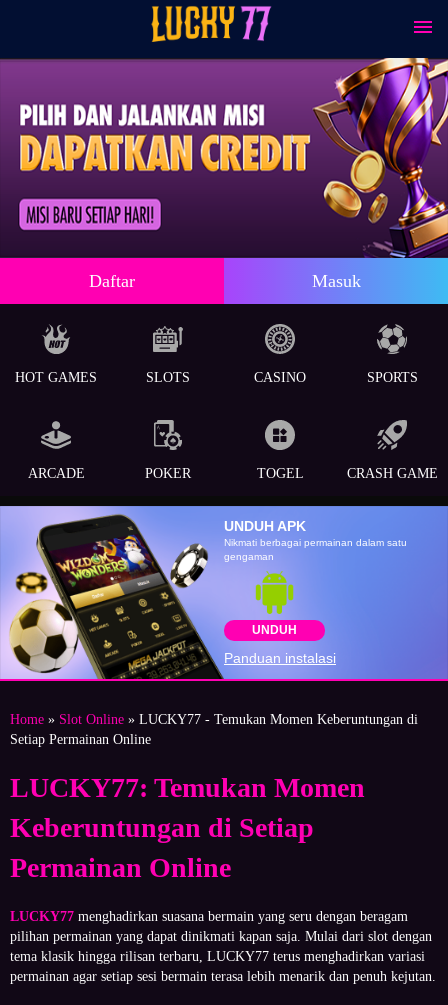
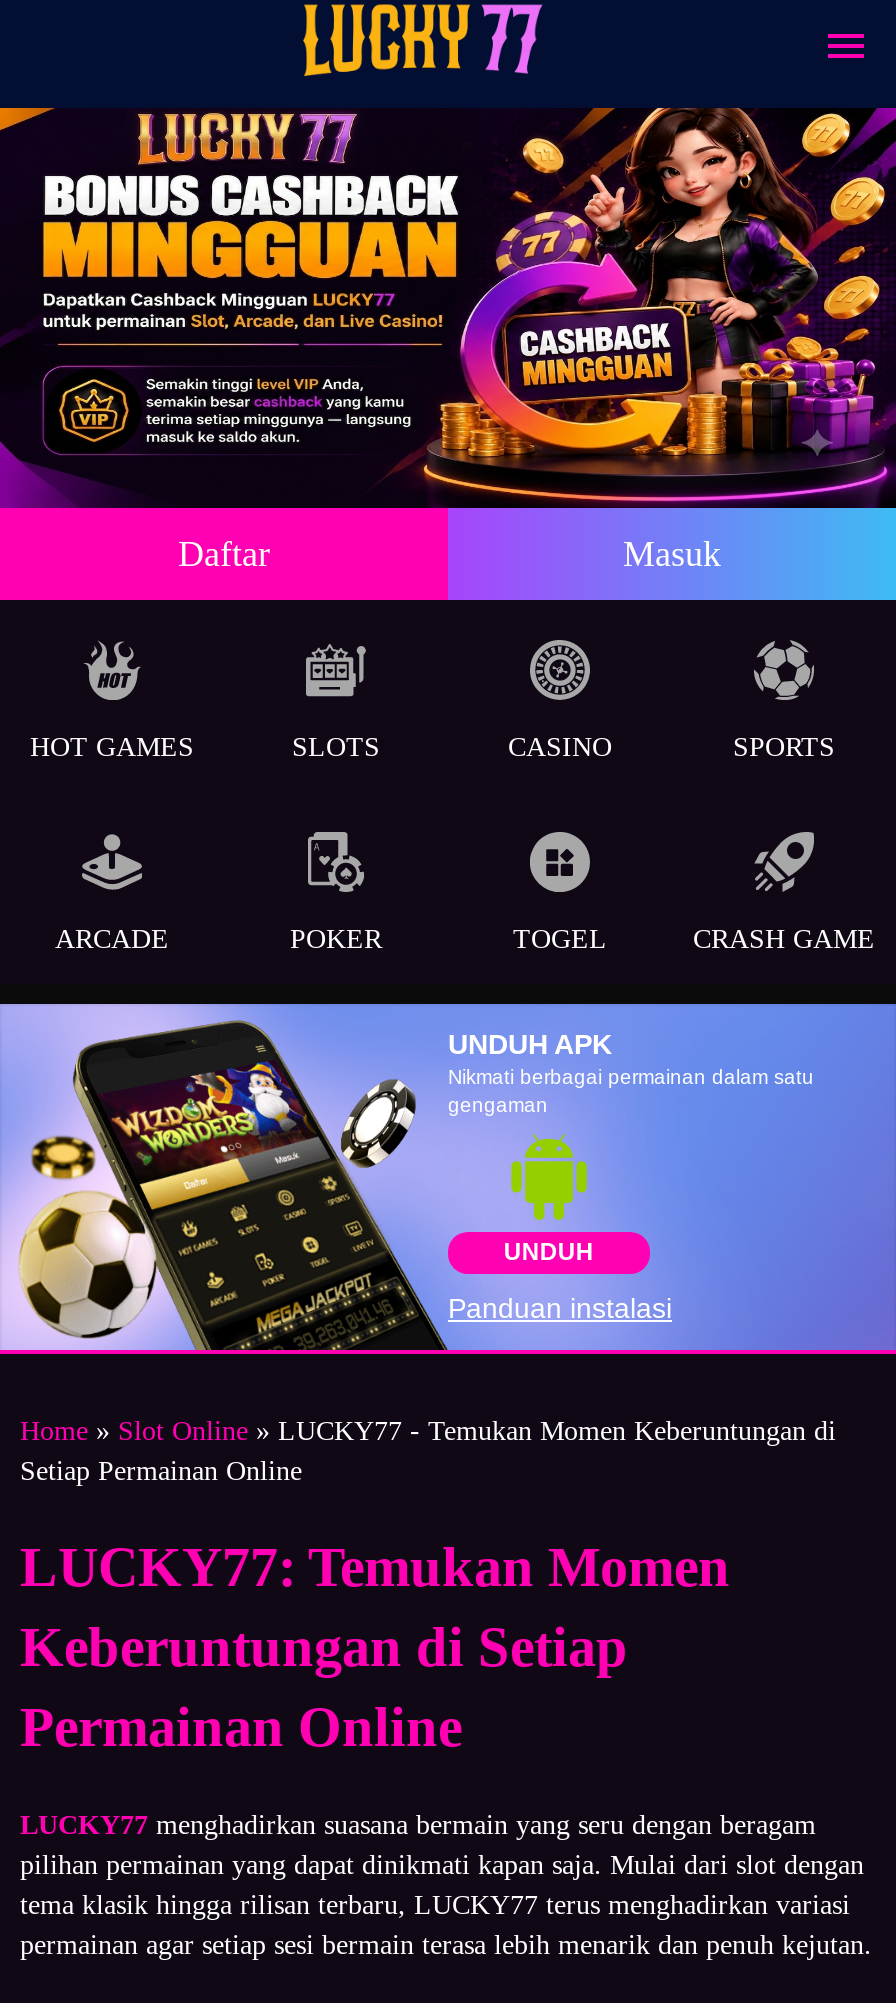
[3,57,445,258] [image] -> [6,106,890,508] [image]

